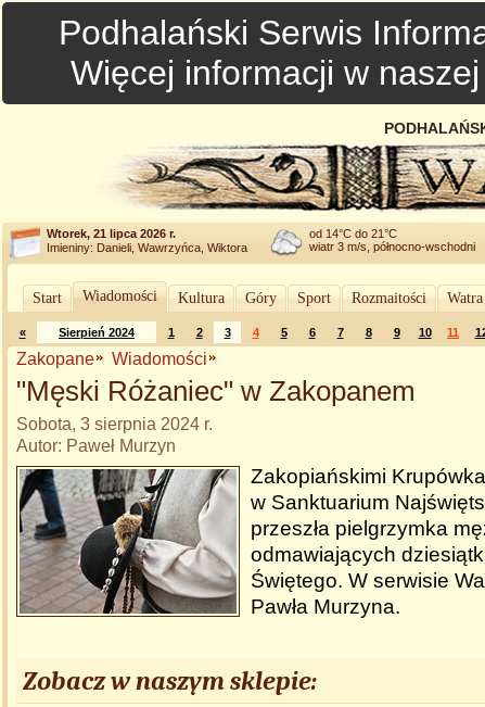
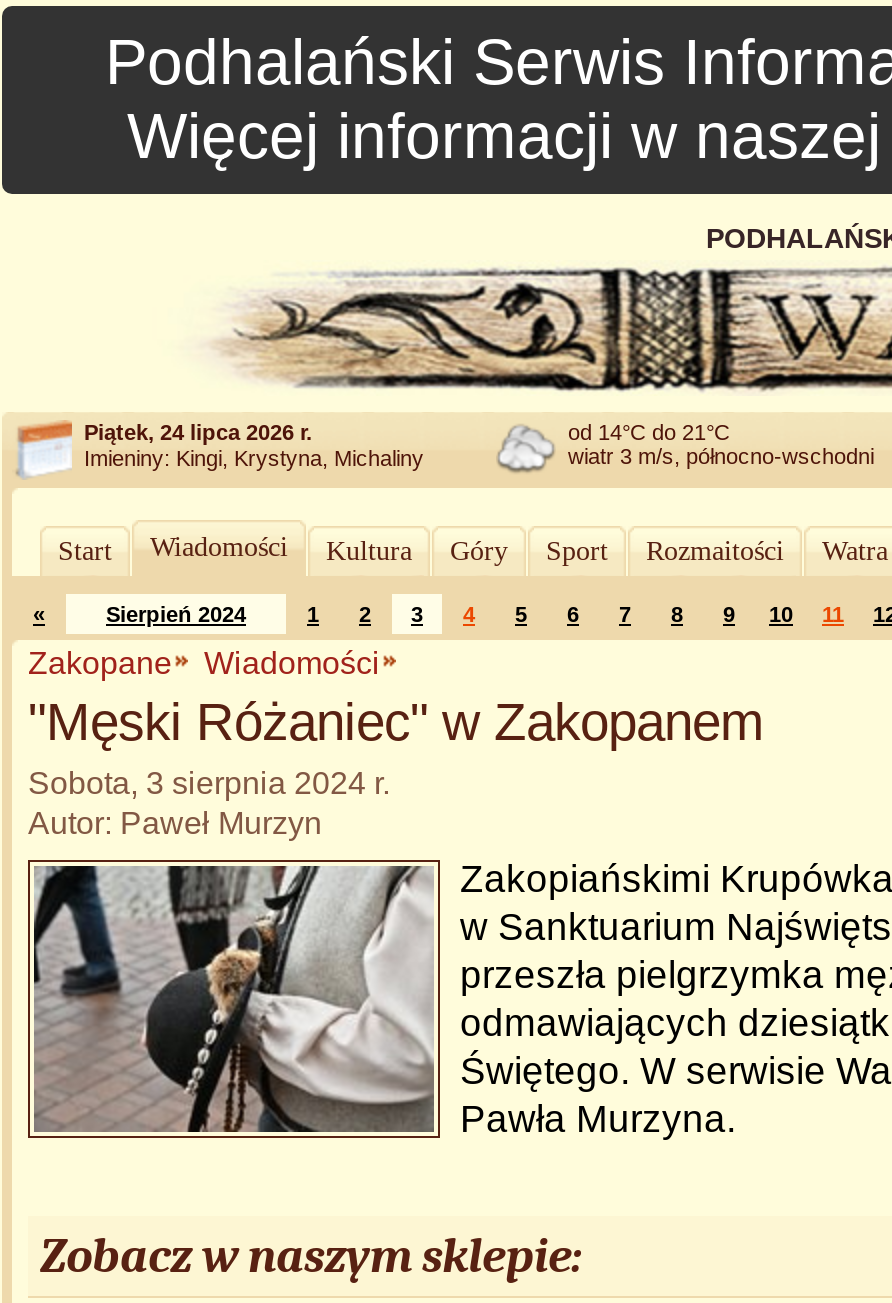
[47,227,176,240] Wtorek, 21 lipca 2026 r. -> [84,420,312,444] Piątek, 24 lipca 2026 r.
[47,241,247,254] Imieniny: Danieli, Wawrzyńca, Wiktora -> [84,446,424,470] Imieniny: Kingi, Krystyna, Michaliny

